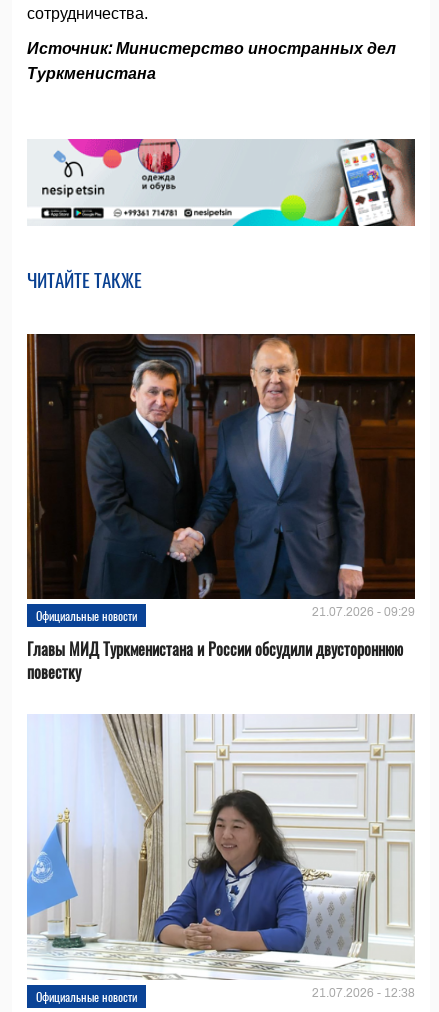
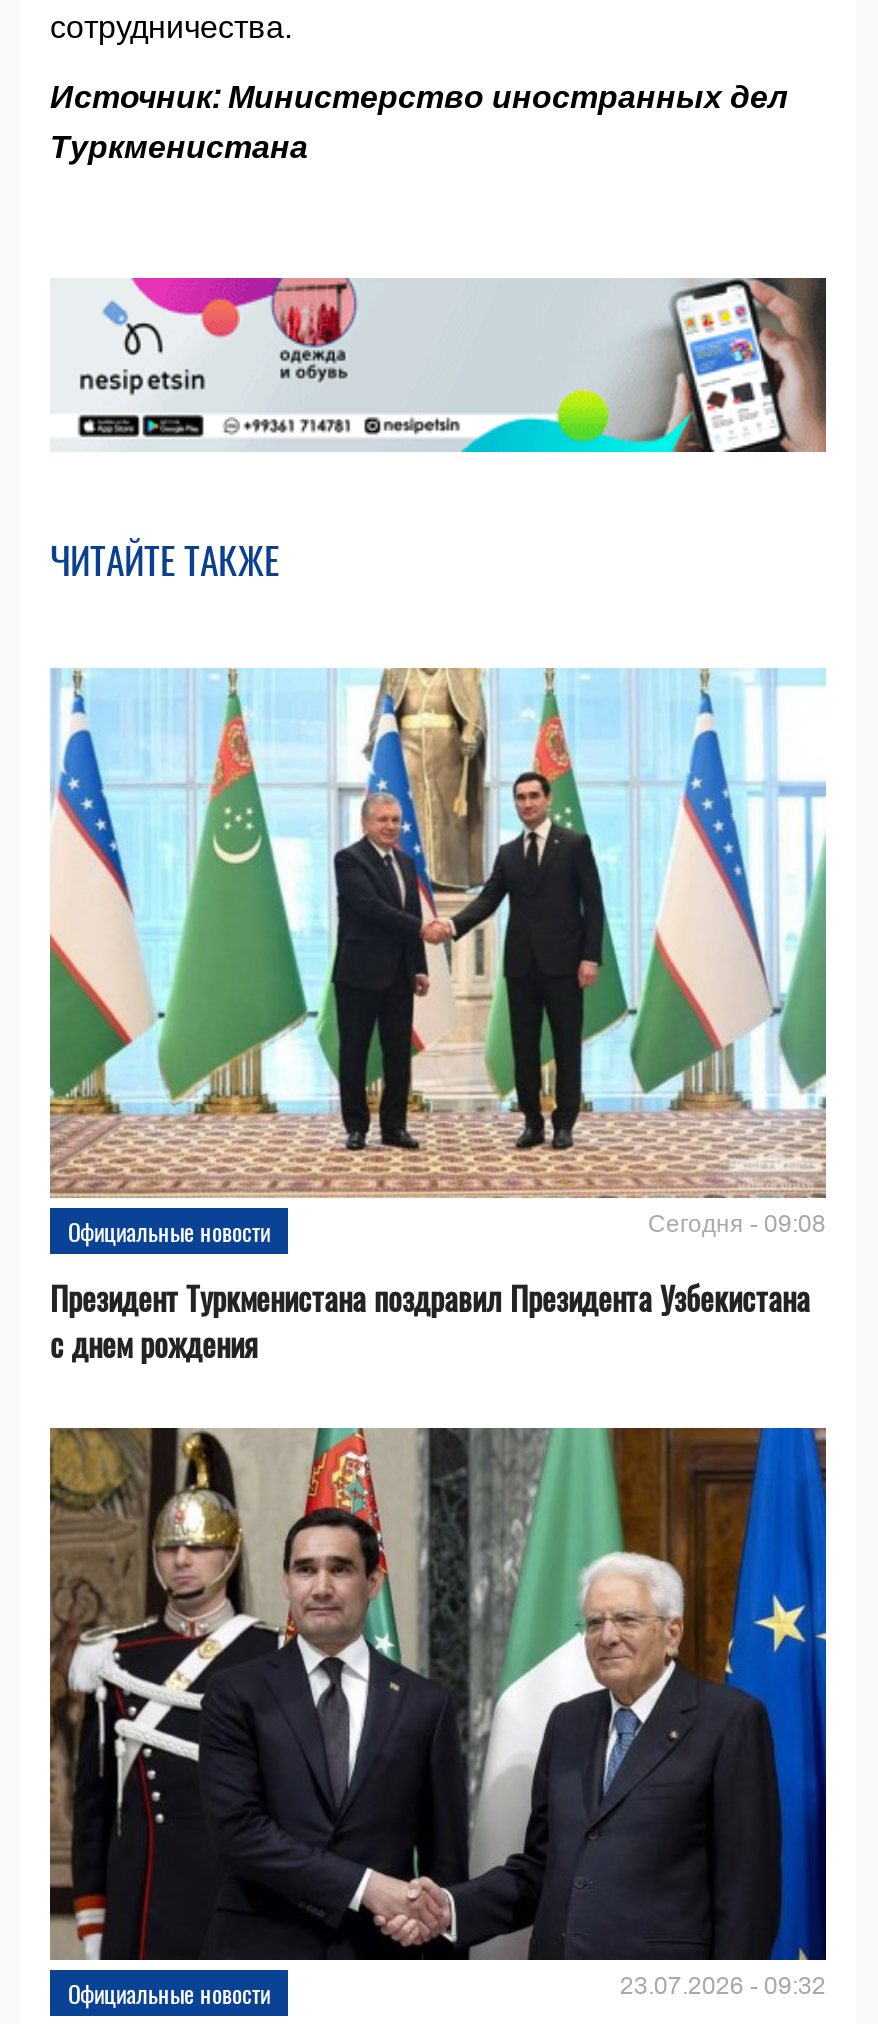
[26,333,416,619] [image] | 21.07.2026 - 09:29 -> [48,666,828,1238] [image] | Сегодня - 09:08
[27,637,403,684] Главы МИД Туркменистана и России обсудили двустороннюю | повестку -> [50,1274,810,1368] Президент Туркменистана поздравил Президента Узбекистана | с днем рождения
[26,714,415,1000] [image] | 21.07.2026 - 12:38 -> [48,1426,828,2000] [image] | 23.07.2026 - 09:32

